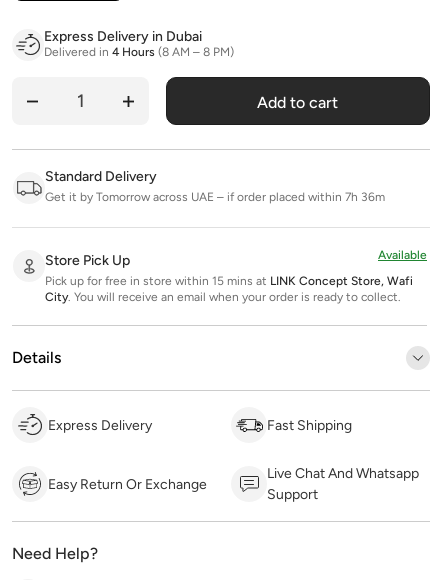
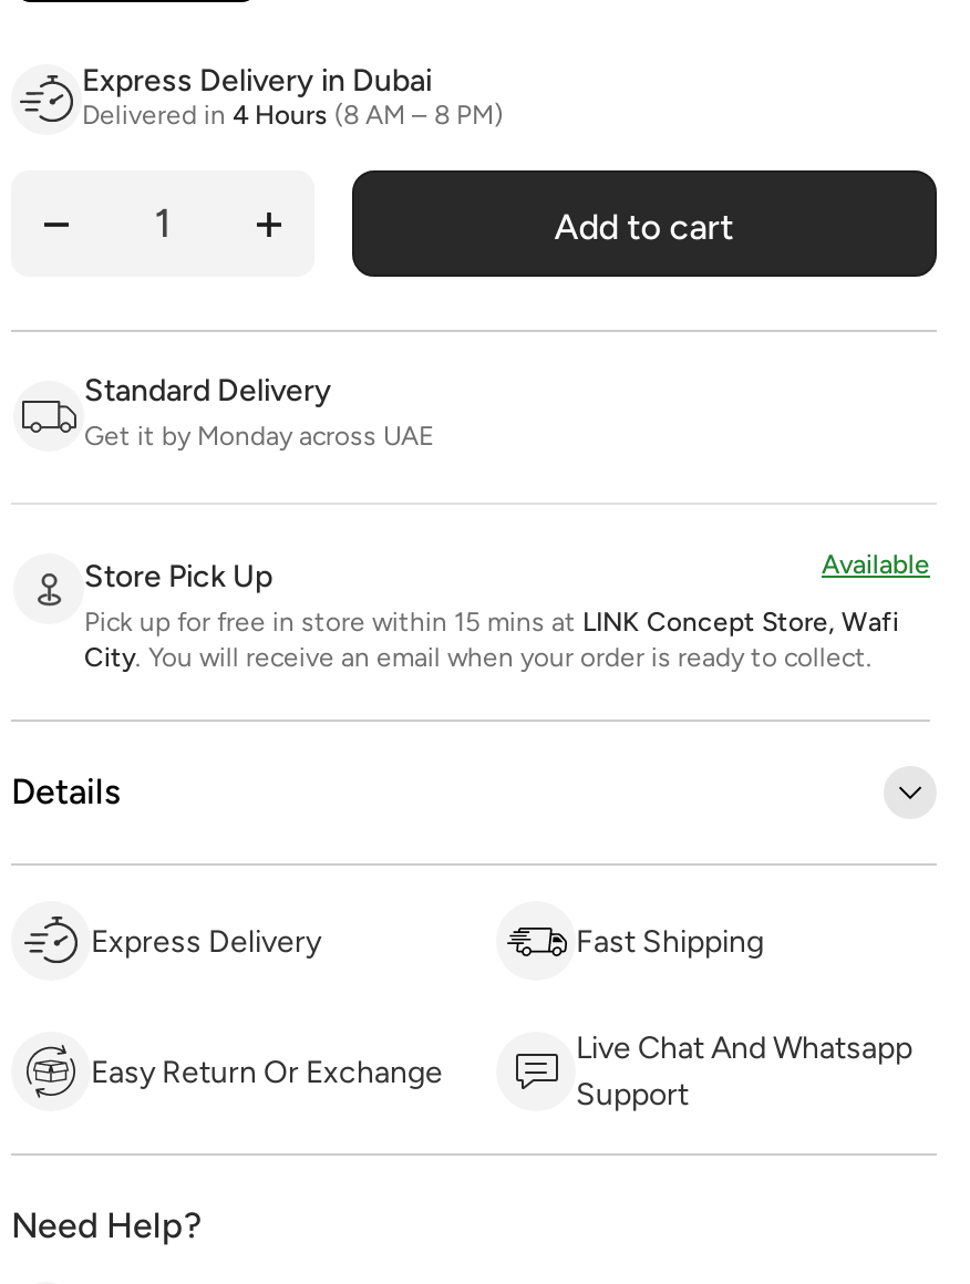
[45,190,385,204] Get it by Tomorrow across UAE – if order placed within 7h 36m -> [84,421,434,452] Get it by Monday across UAE

